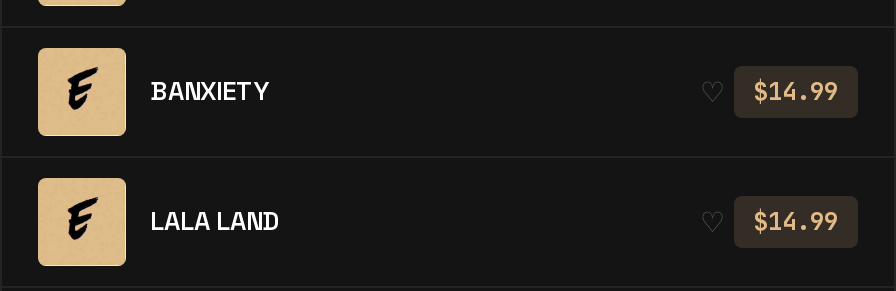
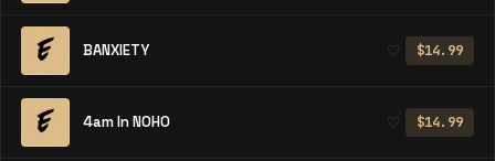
[150,204,280,238] LALA LAND -> [83,112,170,131] 4am In NOHO

